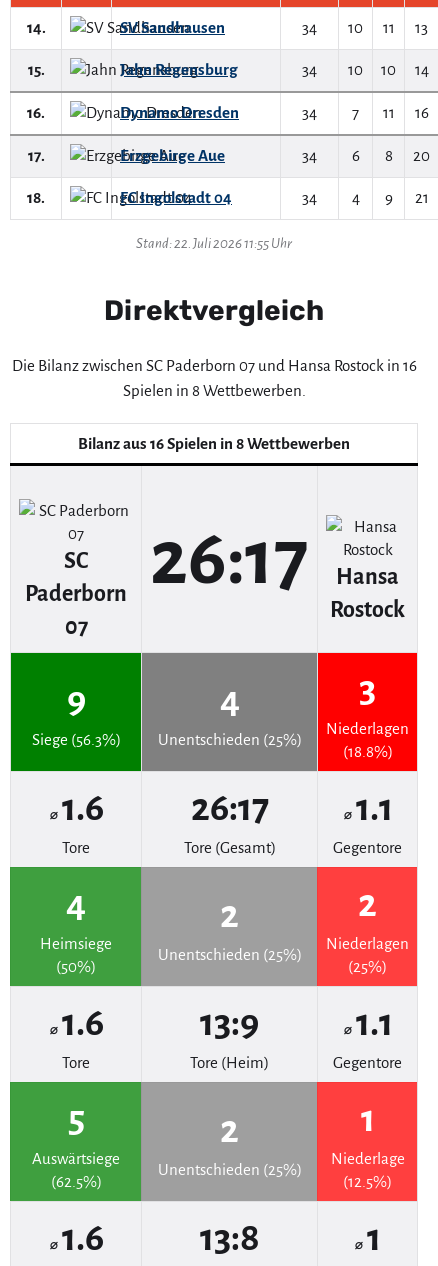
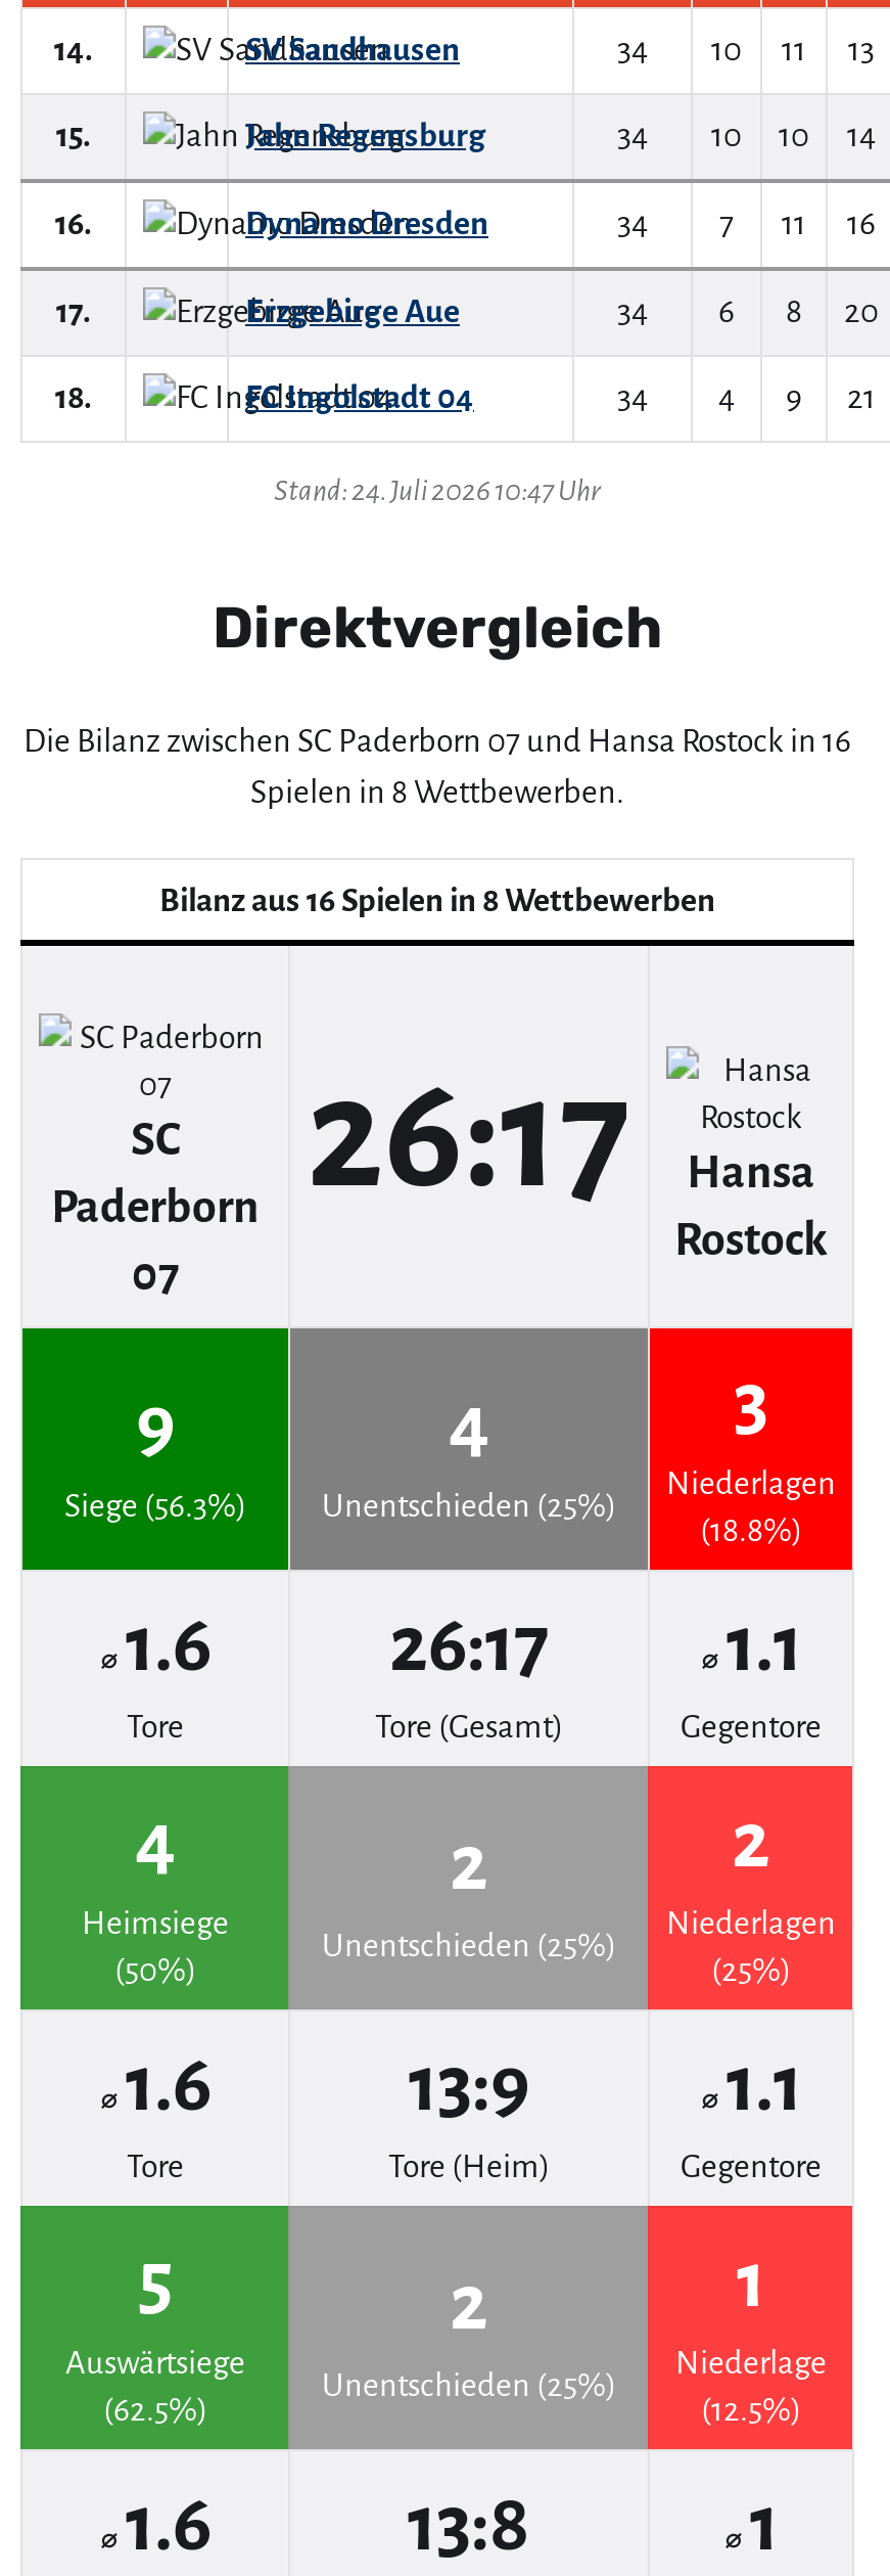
[136,236,292,251] Stand: 22. Juli 2026 11:55 Uhr -> [274,476,601,507] Stand: 24. Juli 2026 10:47 Uhr

